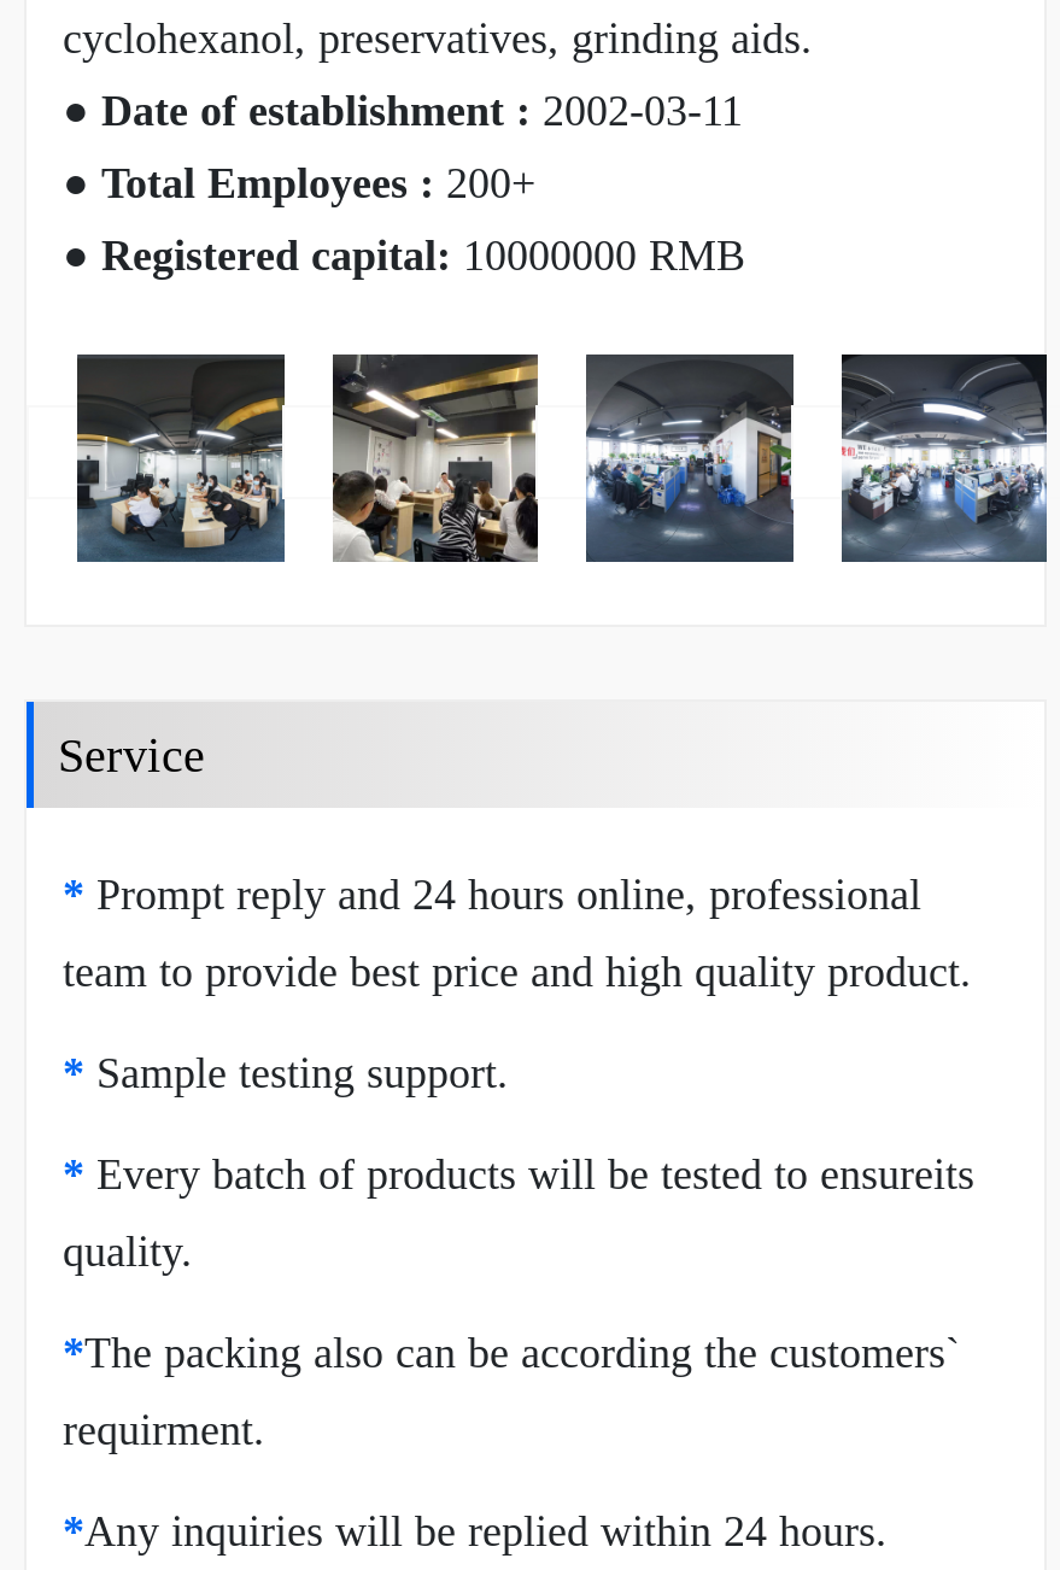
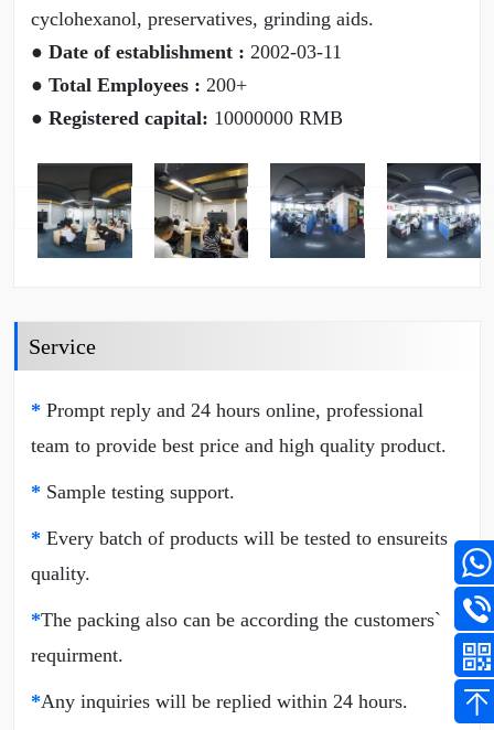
none -> [453,539,491,724] [image]

